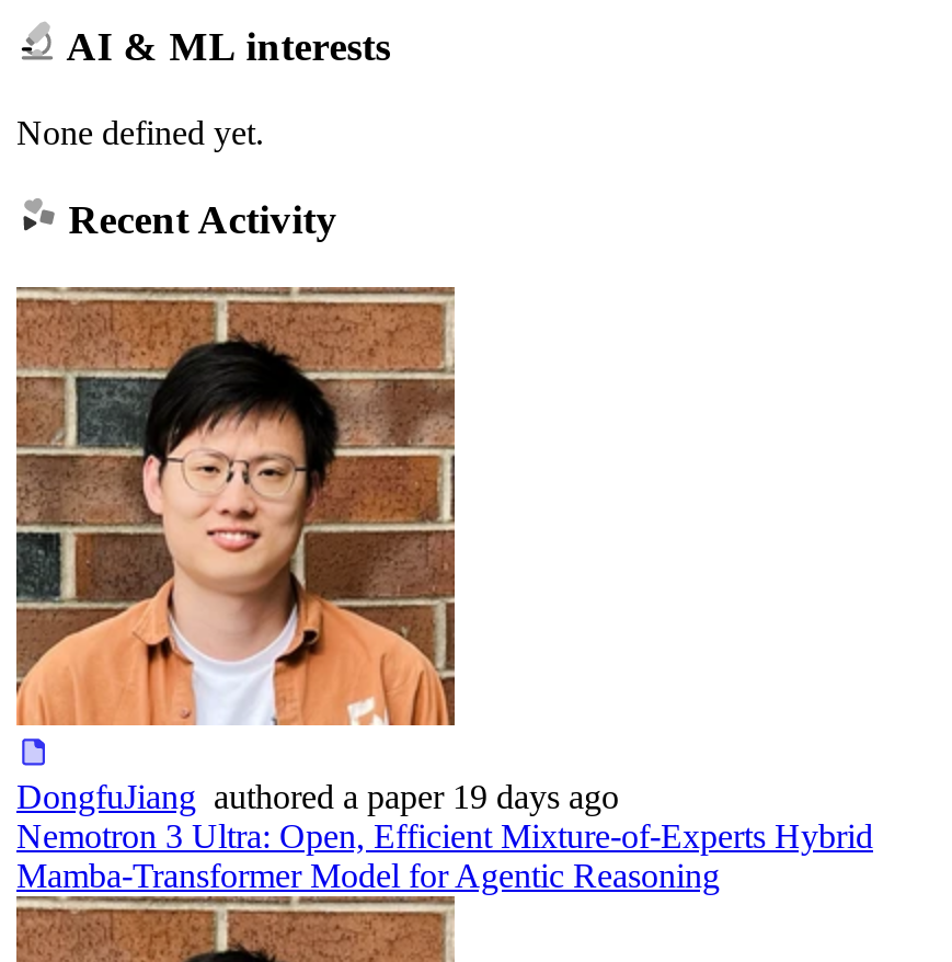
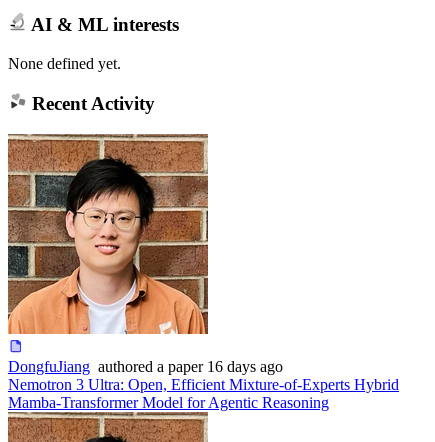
[16,777,619,815] DongfuJiang authored a paper 19 days ago -> [8,358,283,375] DongfuJiang authored a paper 16 days ago

